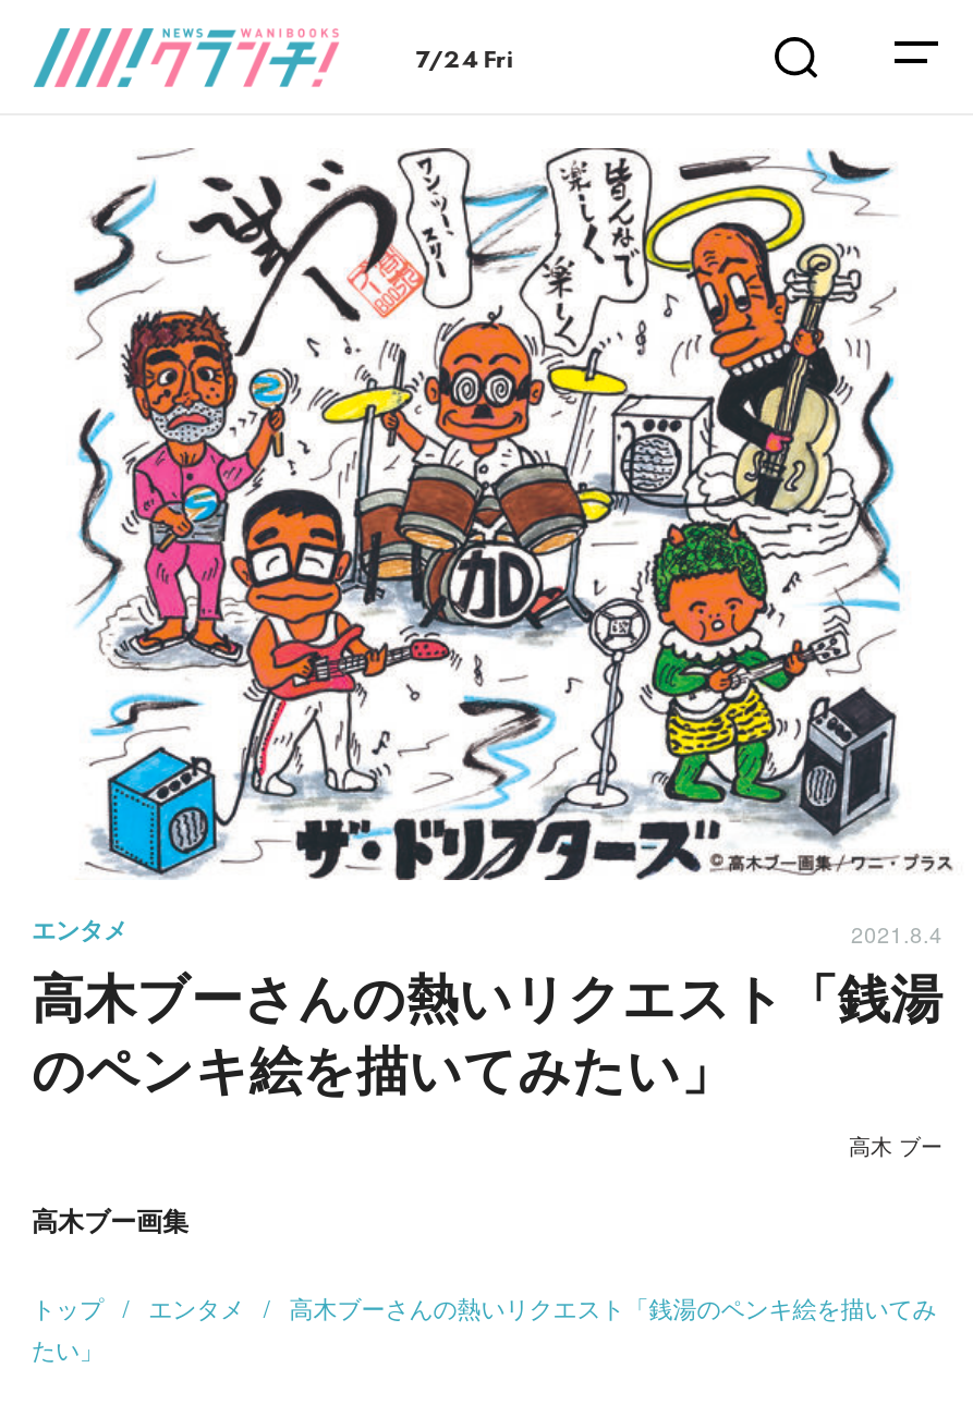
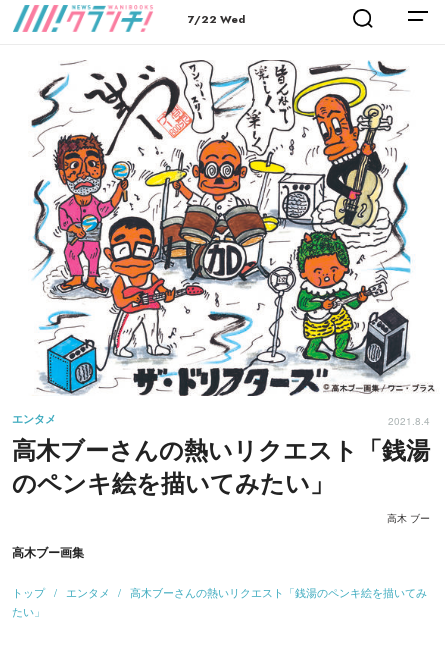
[415,41,513,76] 7/24 Fri -> [188,11,245,27] 7/22 Wed

